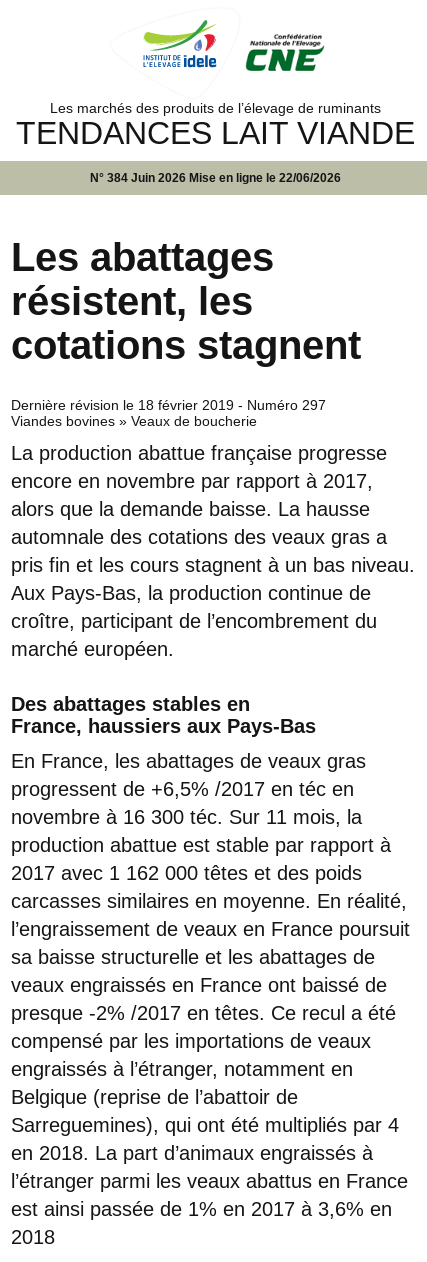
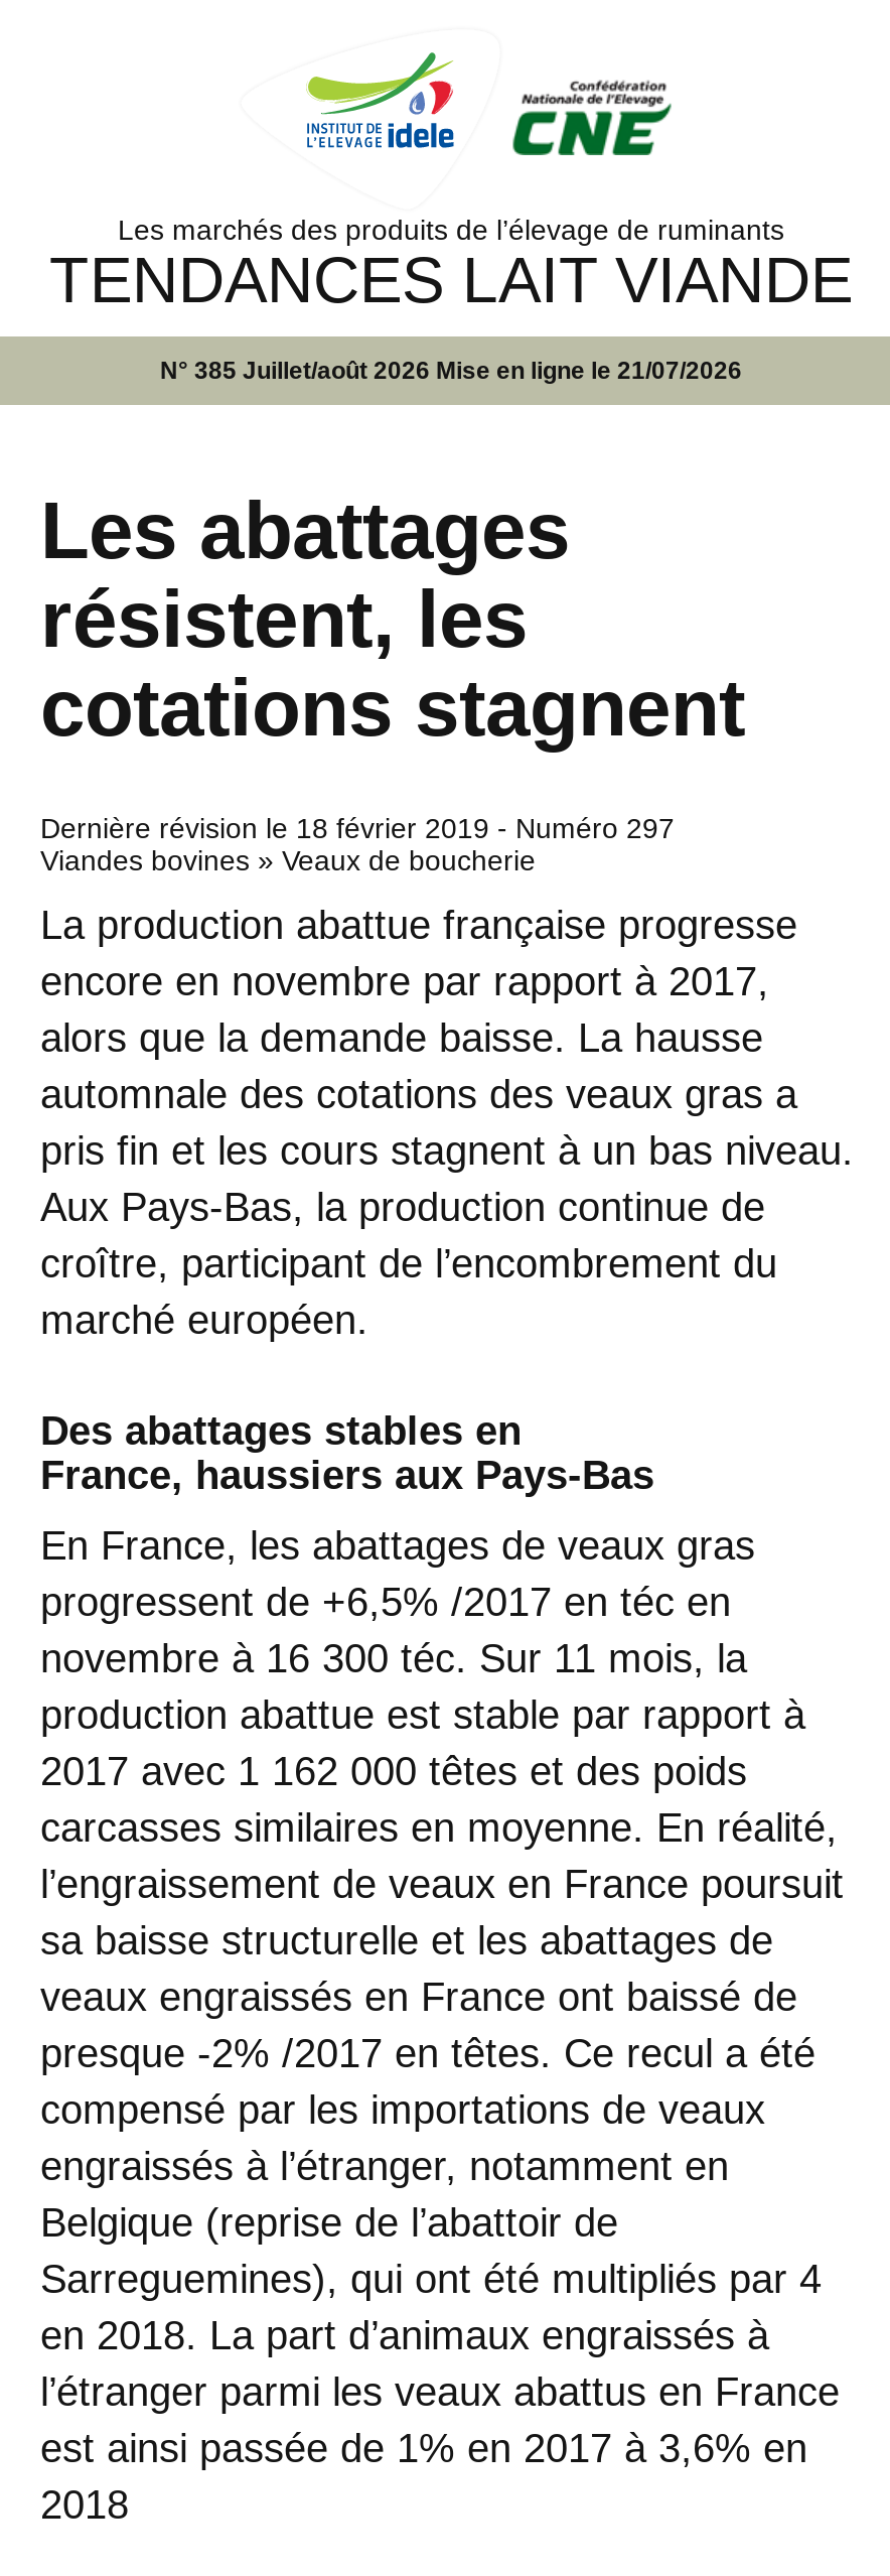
[89,171,340,185] N° 384 Juin 2026 Mise en ligne le 22/06/2026 -> [160,356,742,384] N° 385 Juillet/août 2026 Mise en ligne le 21/07/2026

